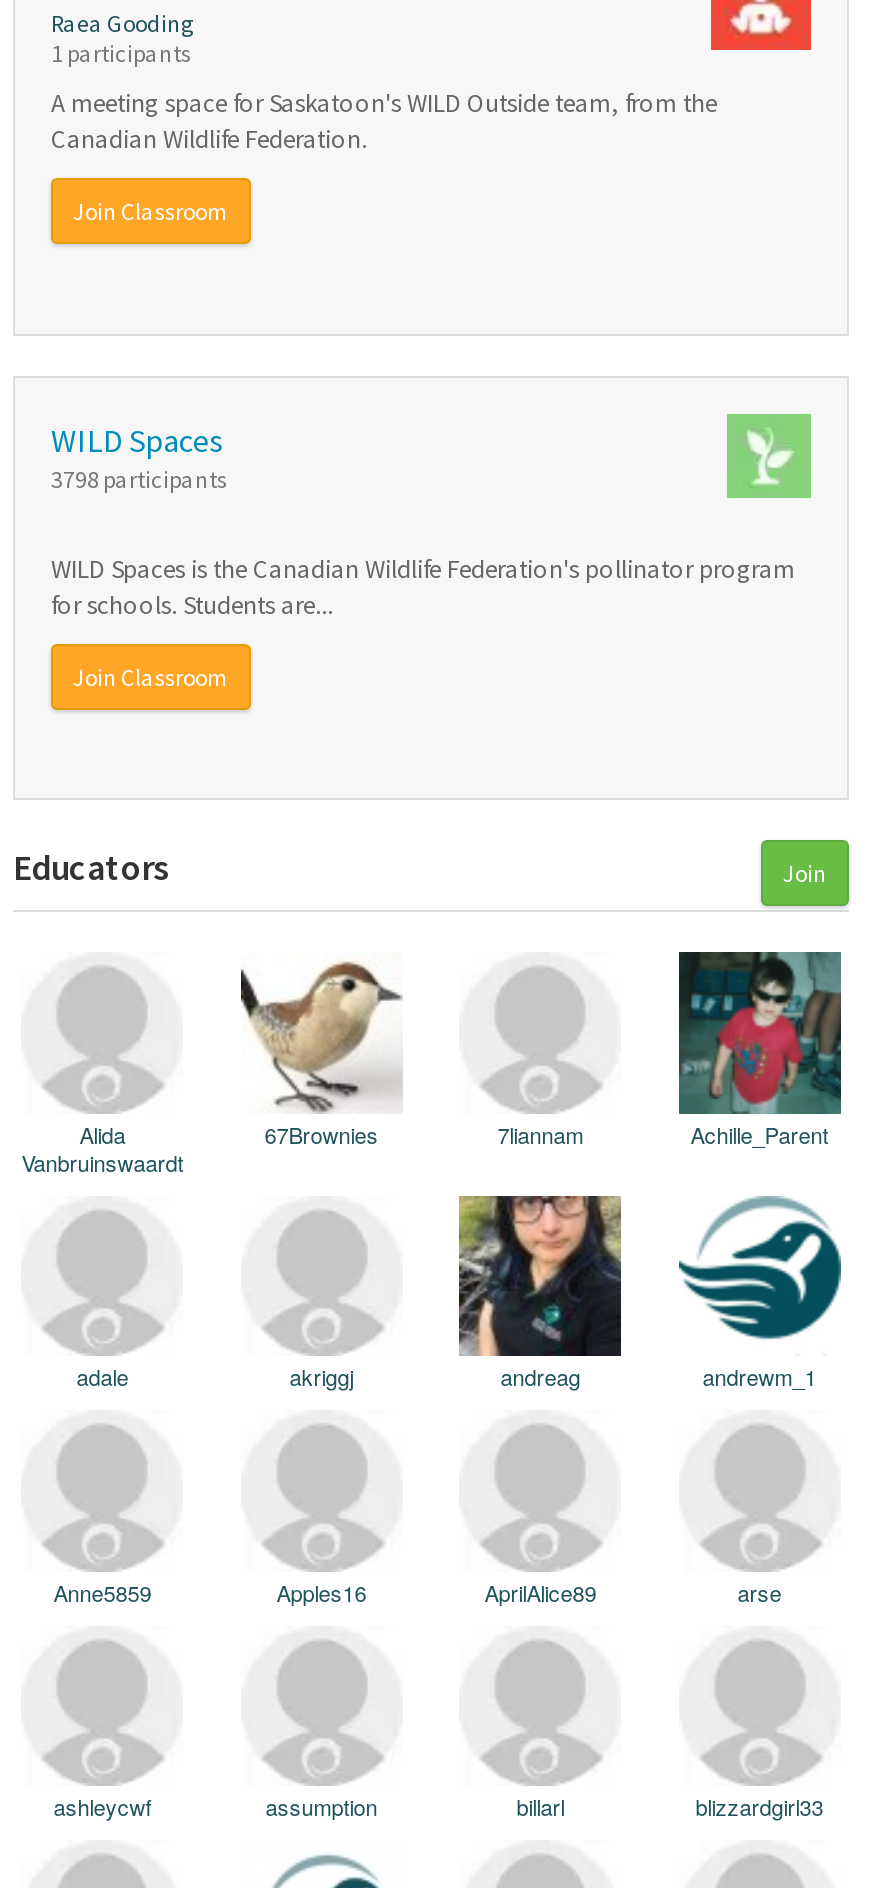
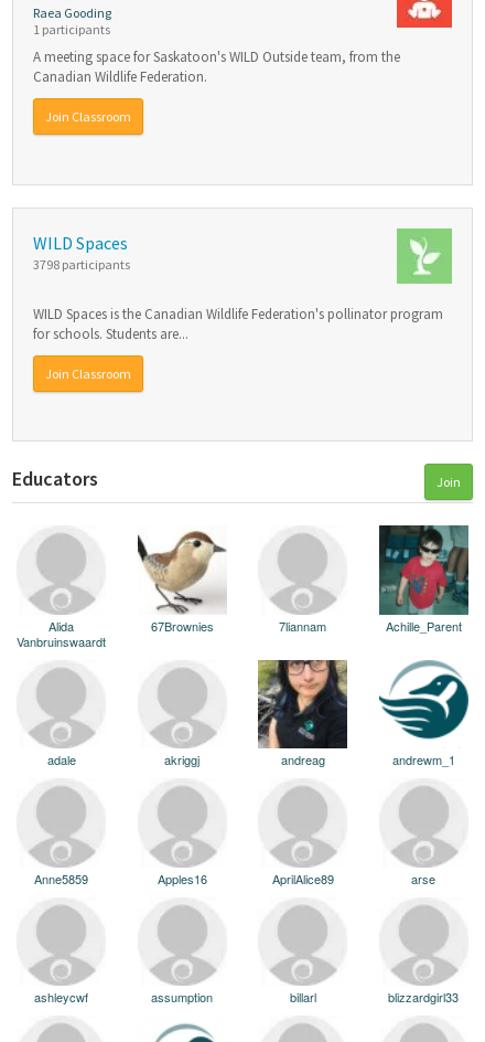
[711,414,811,514] [image] -> [396,227,453,285] [image]

